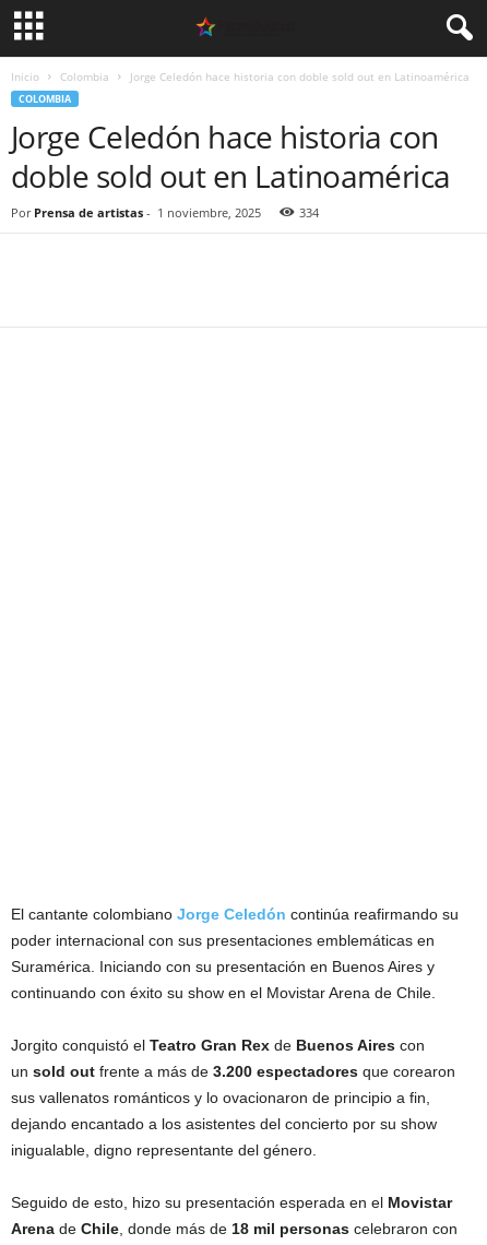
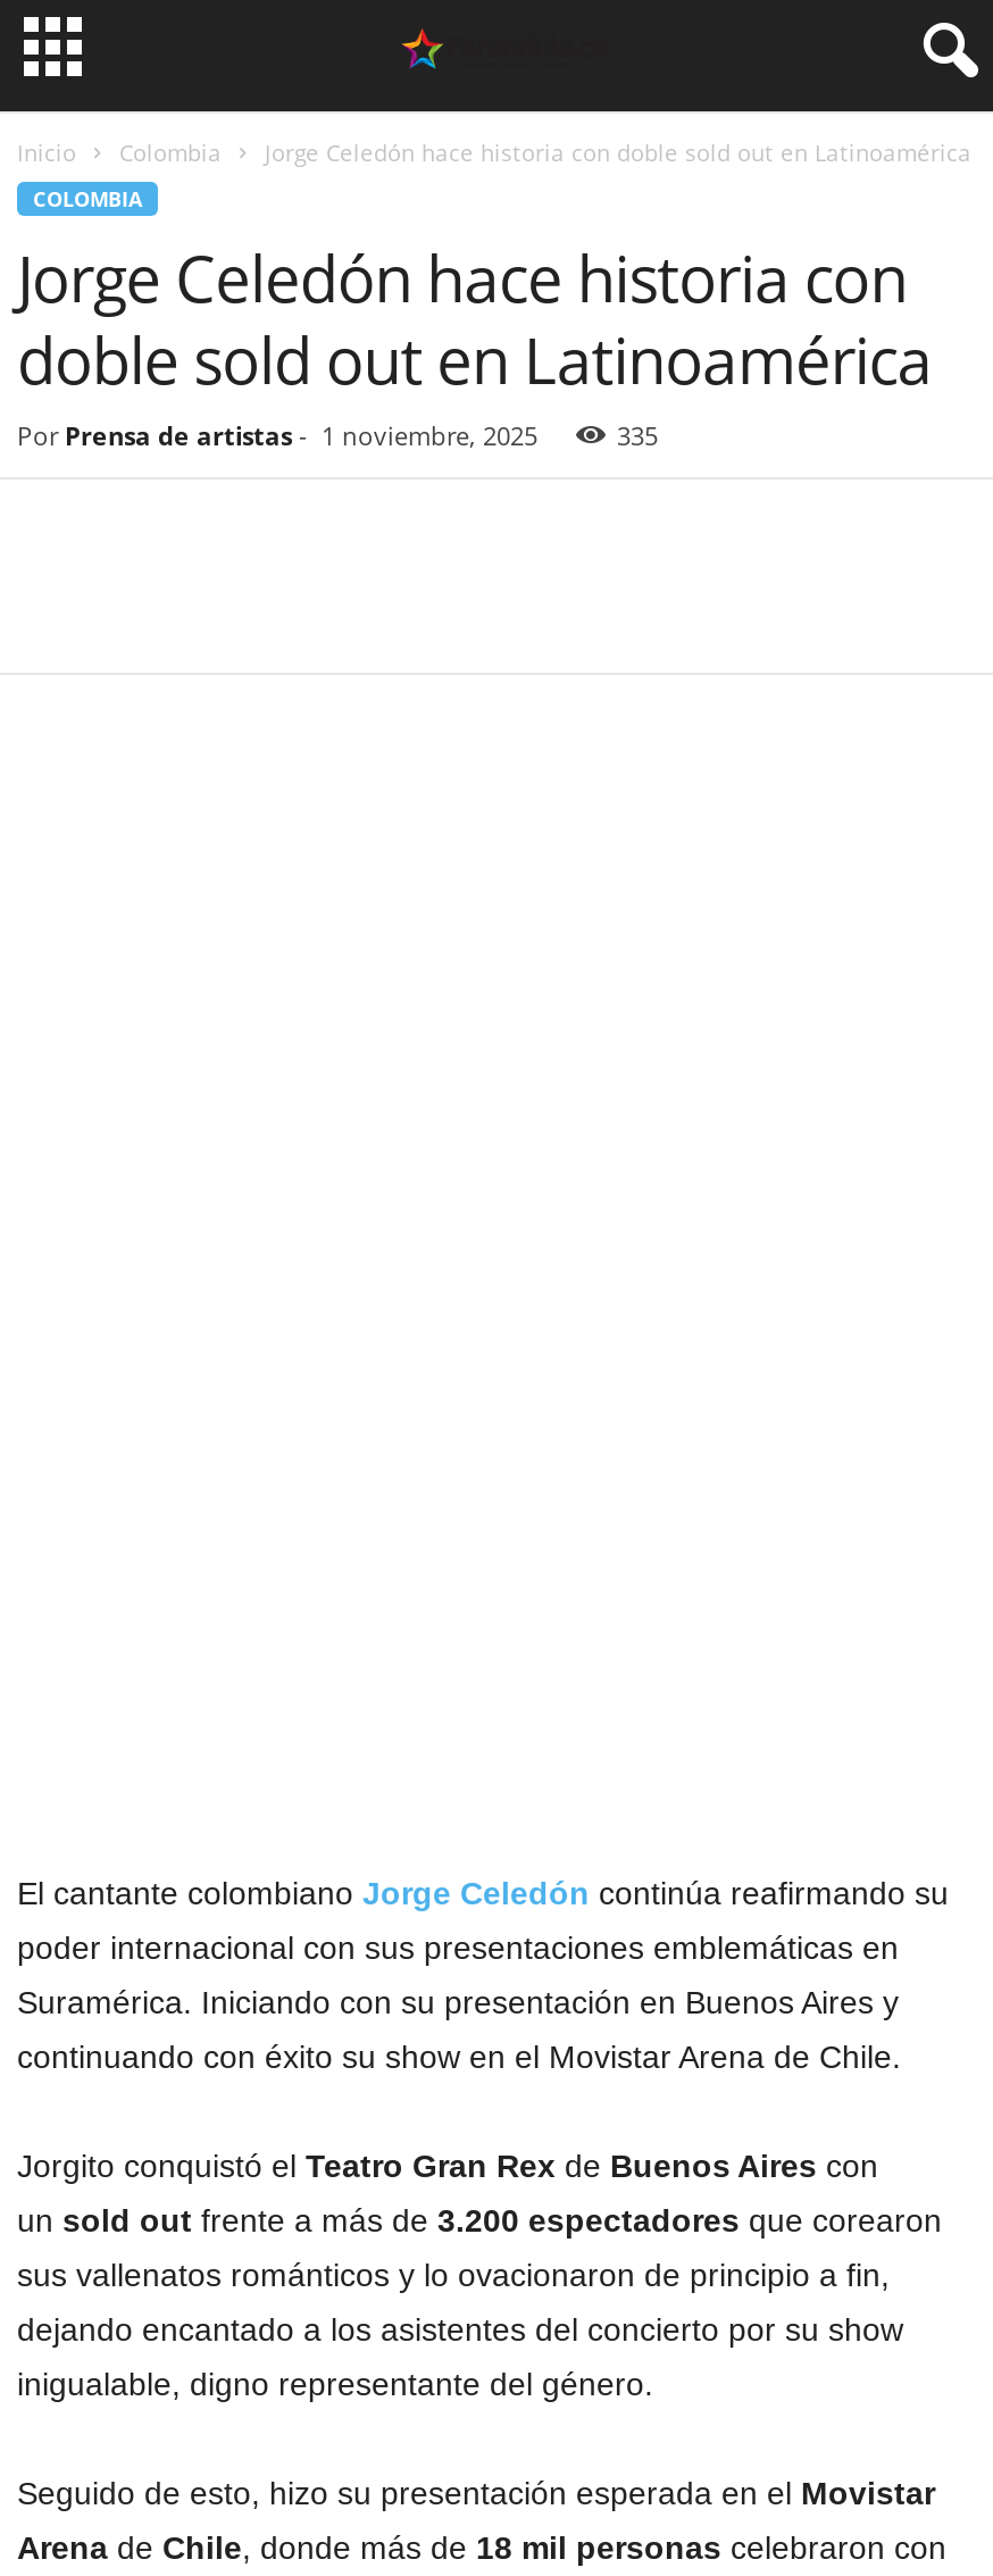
[299,204,319,221] 334 -> [617,418,658,452] 335

